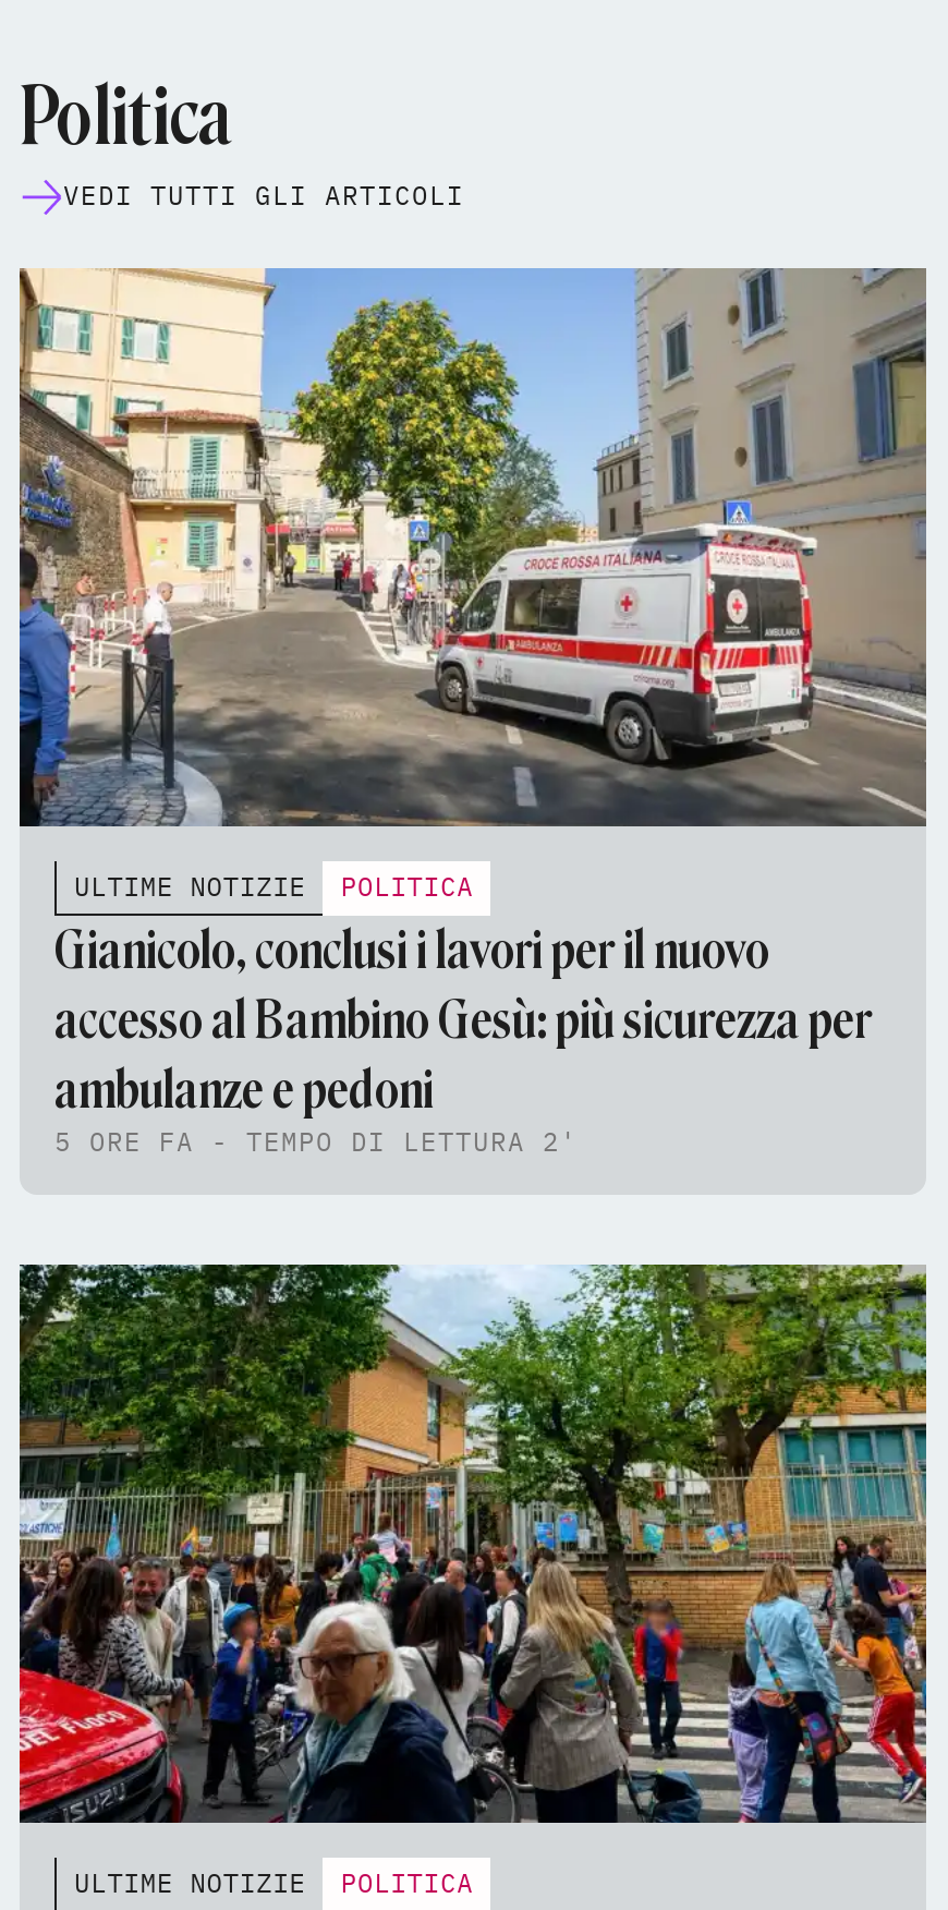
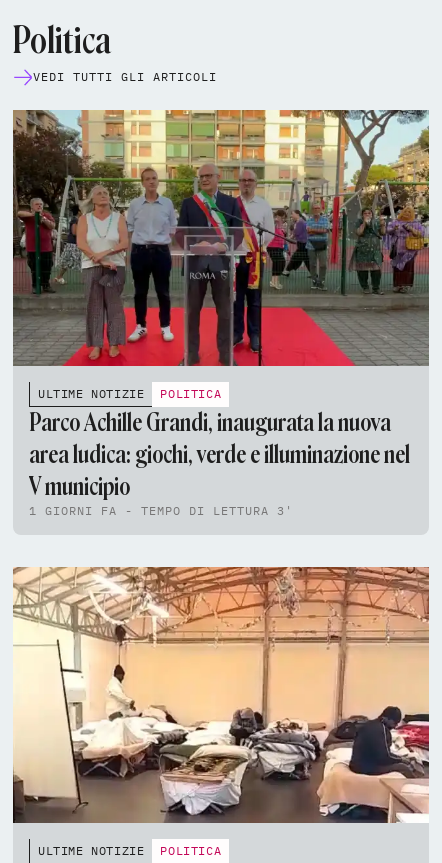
[17,266,926,829] [image] -> [12,109,429,367] [image]
[54,919,872,1158] Gianicolo, conclusi i lavori per il nuovo | accesso al Bambino Gesù: più sicurezza per | ambulanze e pedoni | 5 ORE FA - TEMPO DI LETTURA 2' -> [29,408,410,518] Parco Achille Grandi, inaugurata la nuova | area ludica: giochi, verde e illuminazione nel | V municipio | 1 GIORNI FA - TEMPO DI LETTURA 3'
[17,1262,928,1825] [image] -> [12,566,430,824] [image]

